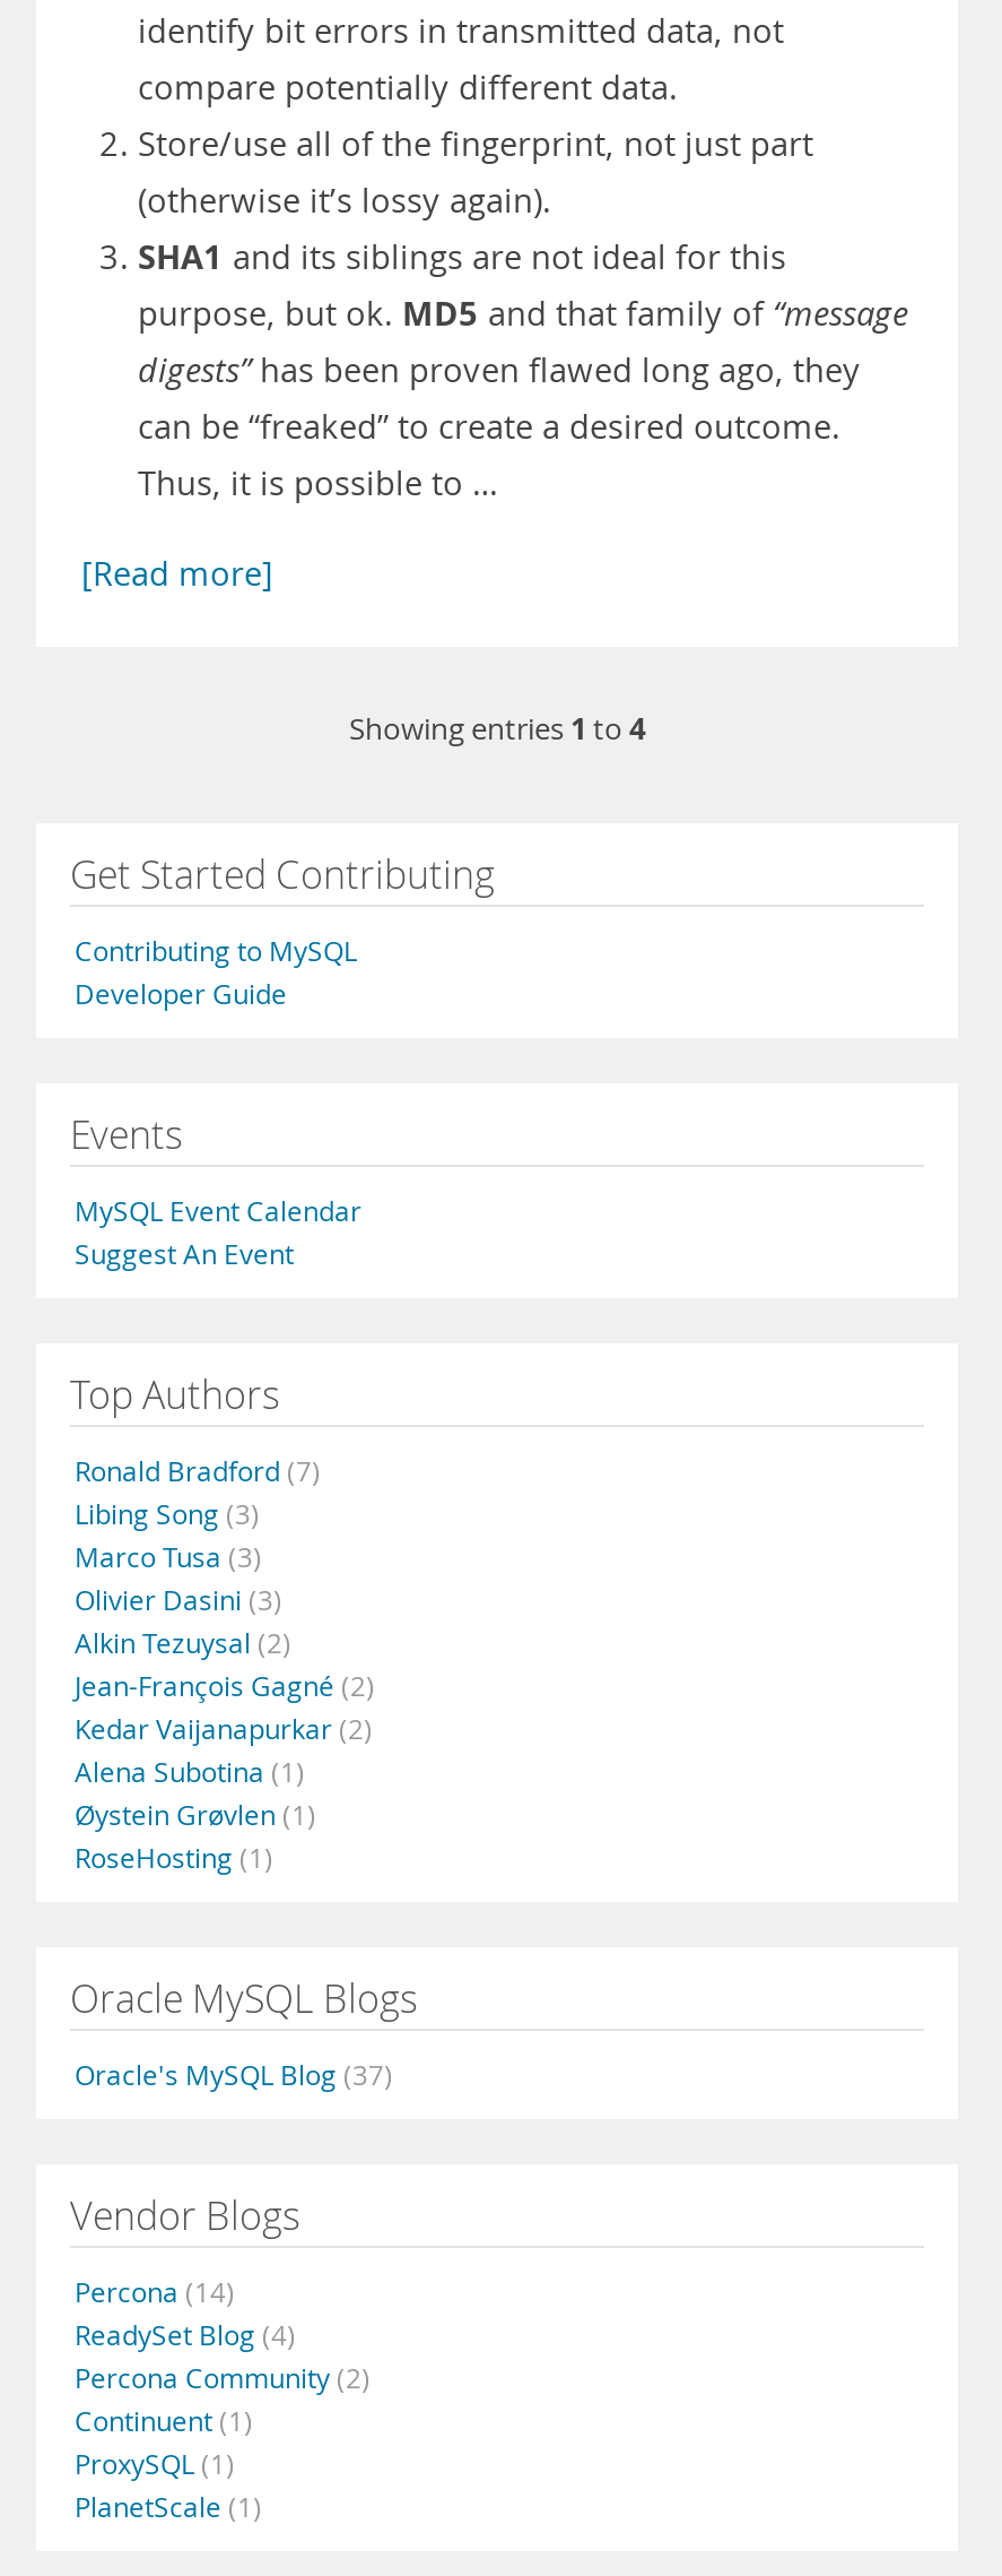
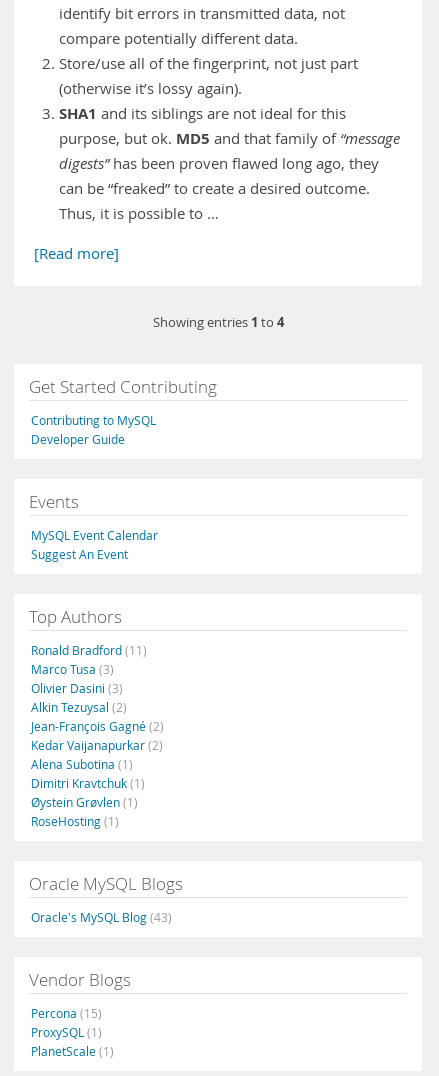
[75,1452,321,1531] Ronald Bradford (7) | Libing Song (3) -> [31,642,147,658] Ronald Bradford (11)
none -> [31,775,145,791] Dimitri Kravtchuk (1)
[75,2056,393,2092] Oracle's MySQL Blog (37) -> [31,909,172,925] Oracle's MySQL Blog (43)
[75,2273,371,2438] Percona (14) | ReadySet Blog (4) | Percona Community (2) | Continuent (1) -> [31,1005,102,1021] Percona (15)

